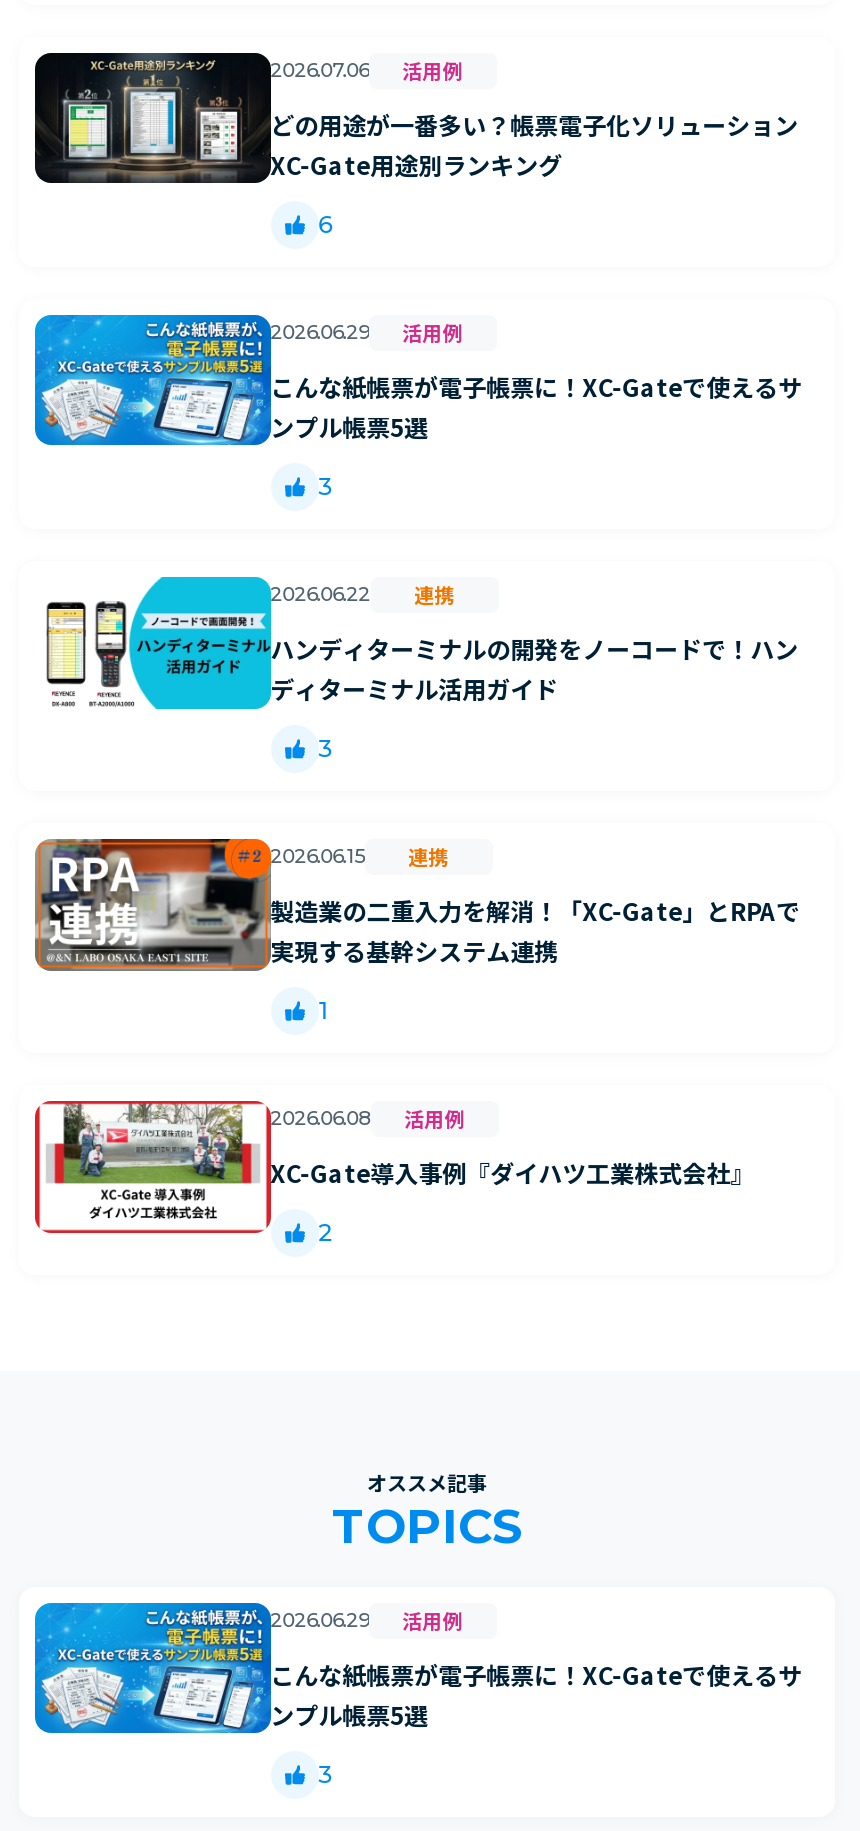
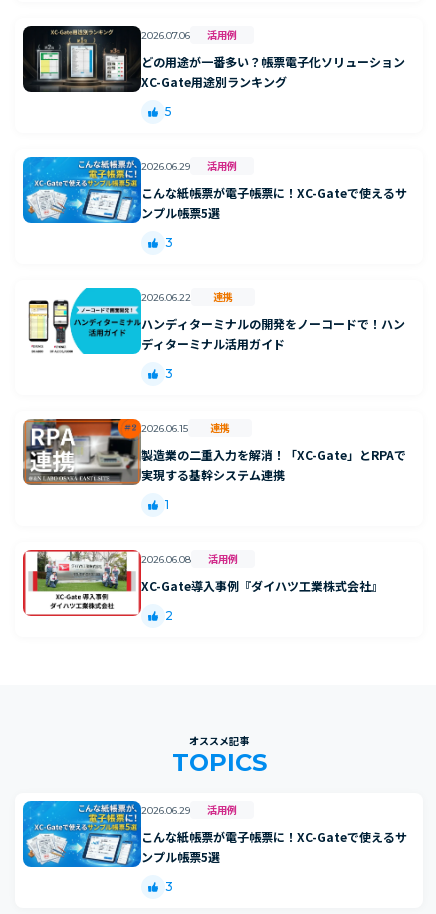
[318,208,332,238] 6 -> [165,104,172,119] 5

